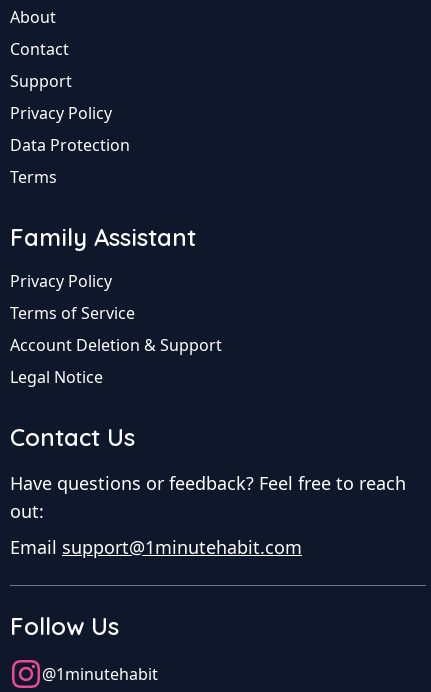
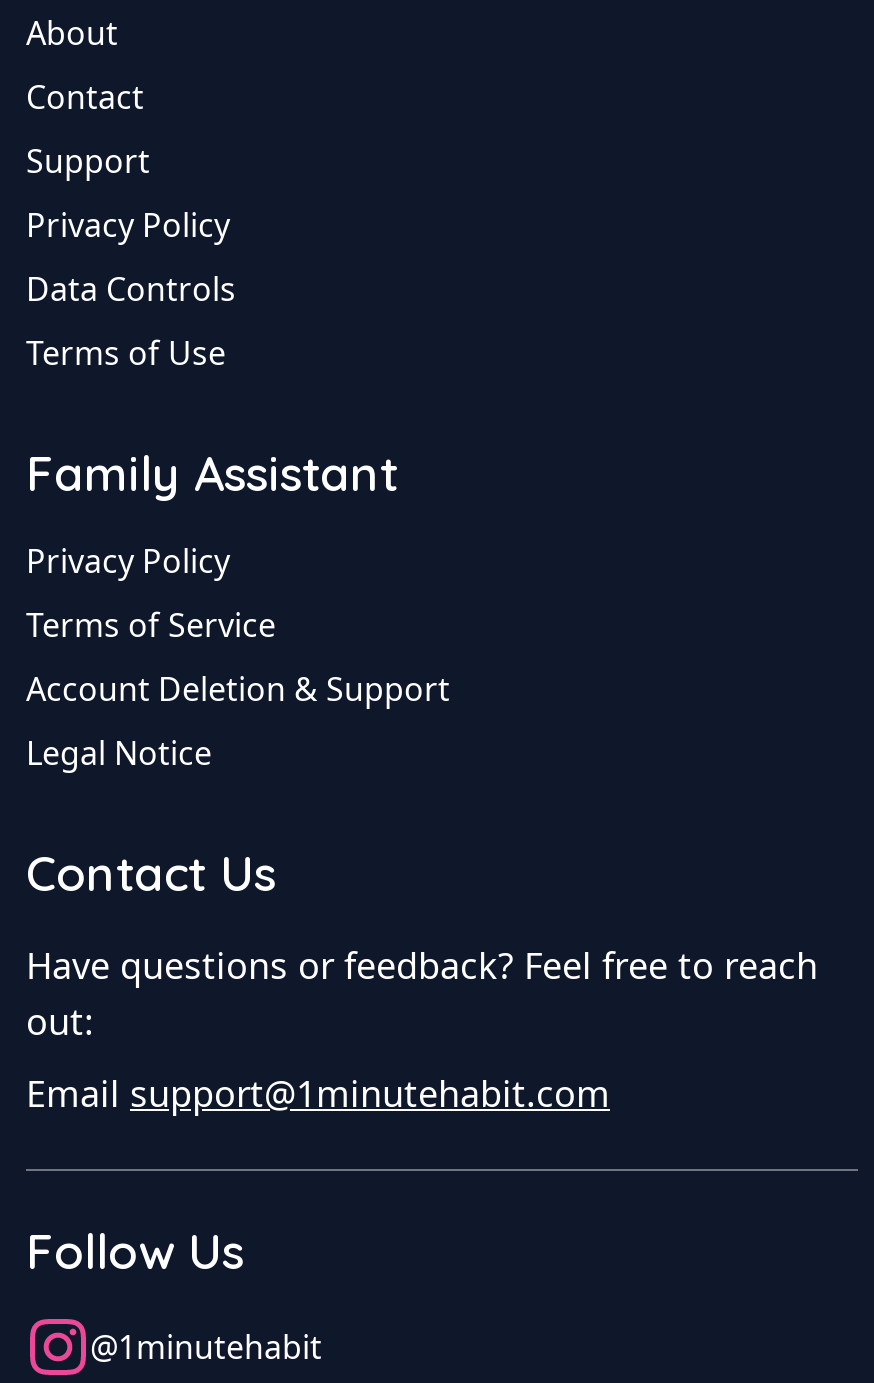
[10,134,130,156] Data Protection -> [26,267,236,311] Data Controls
[10,166,57,188] Terms -> [26,331,226,375] Terms of Use

